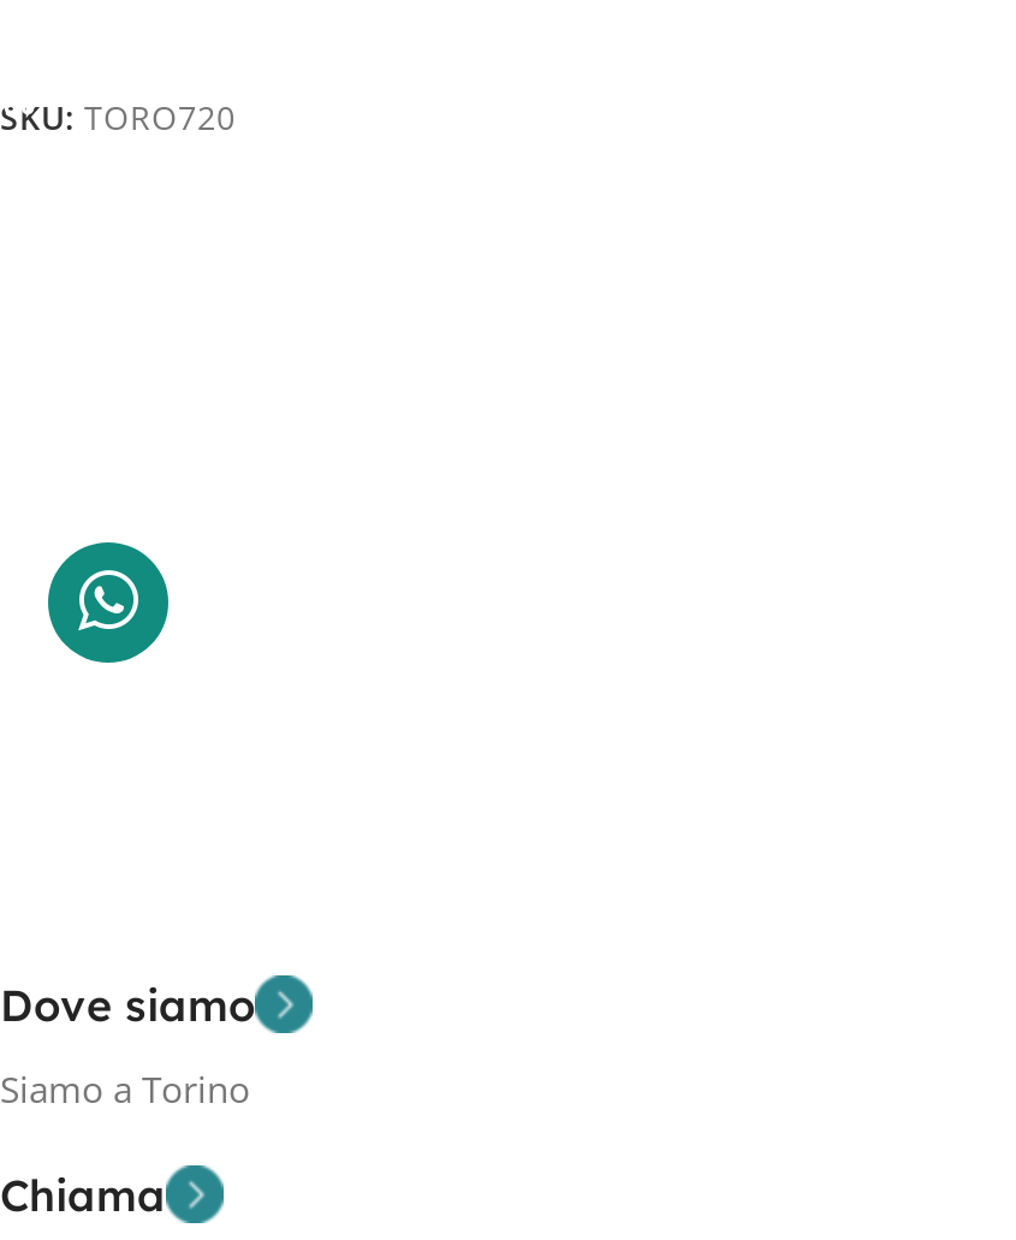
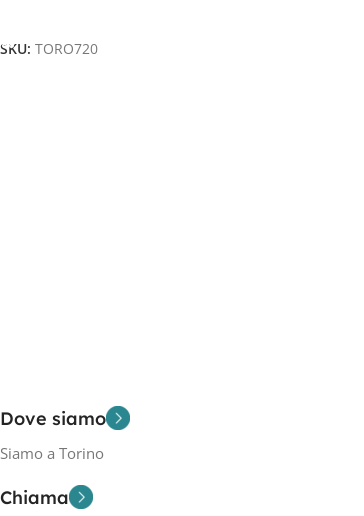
[46,540,171,665] [image] -> none

